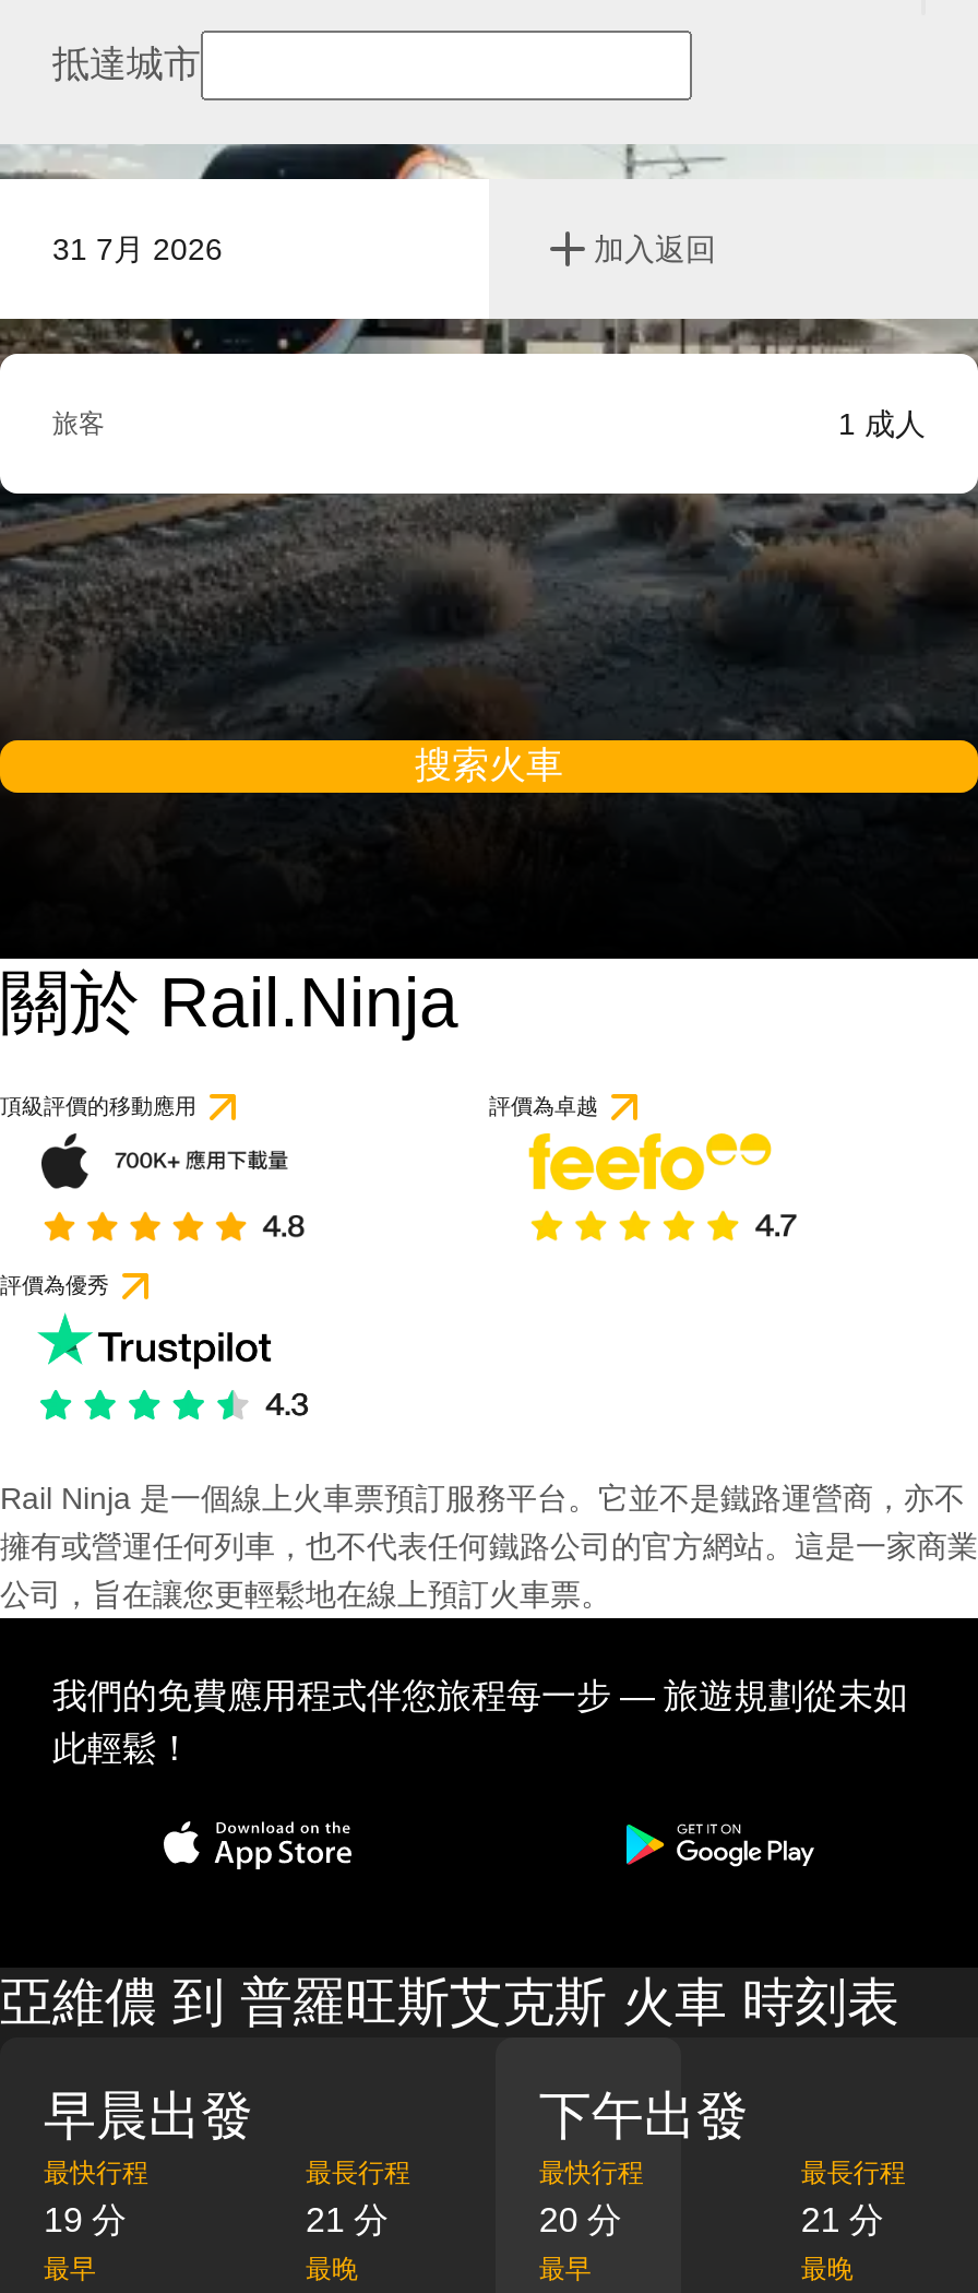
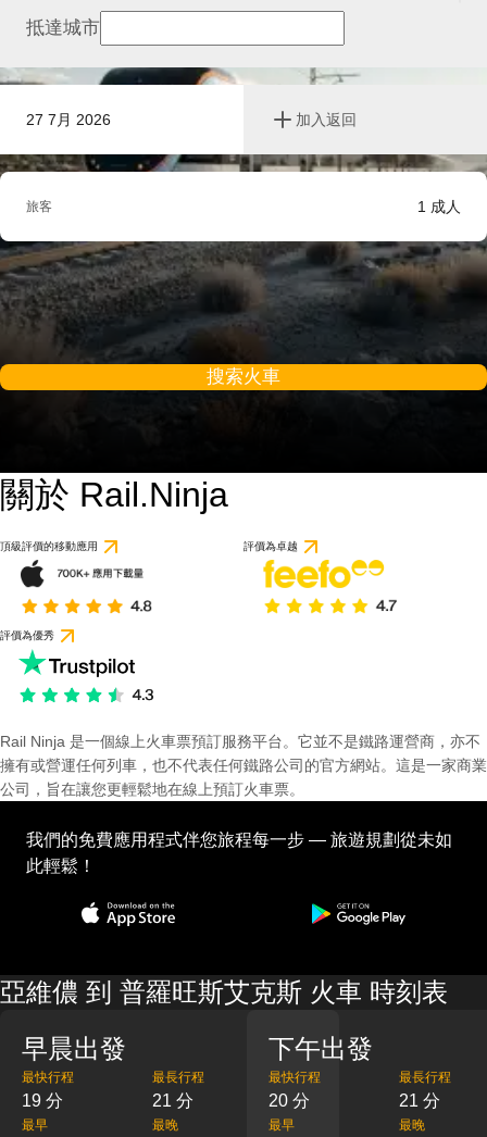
[52,231,223,266] 31 7月 2026 -> [26,111,111,128] 27 7月 2026

